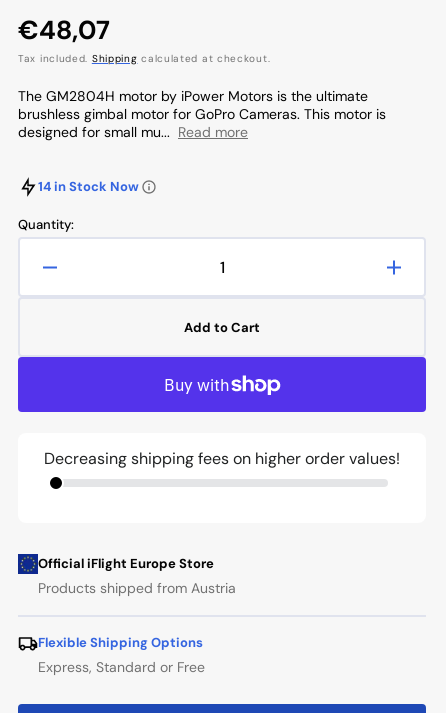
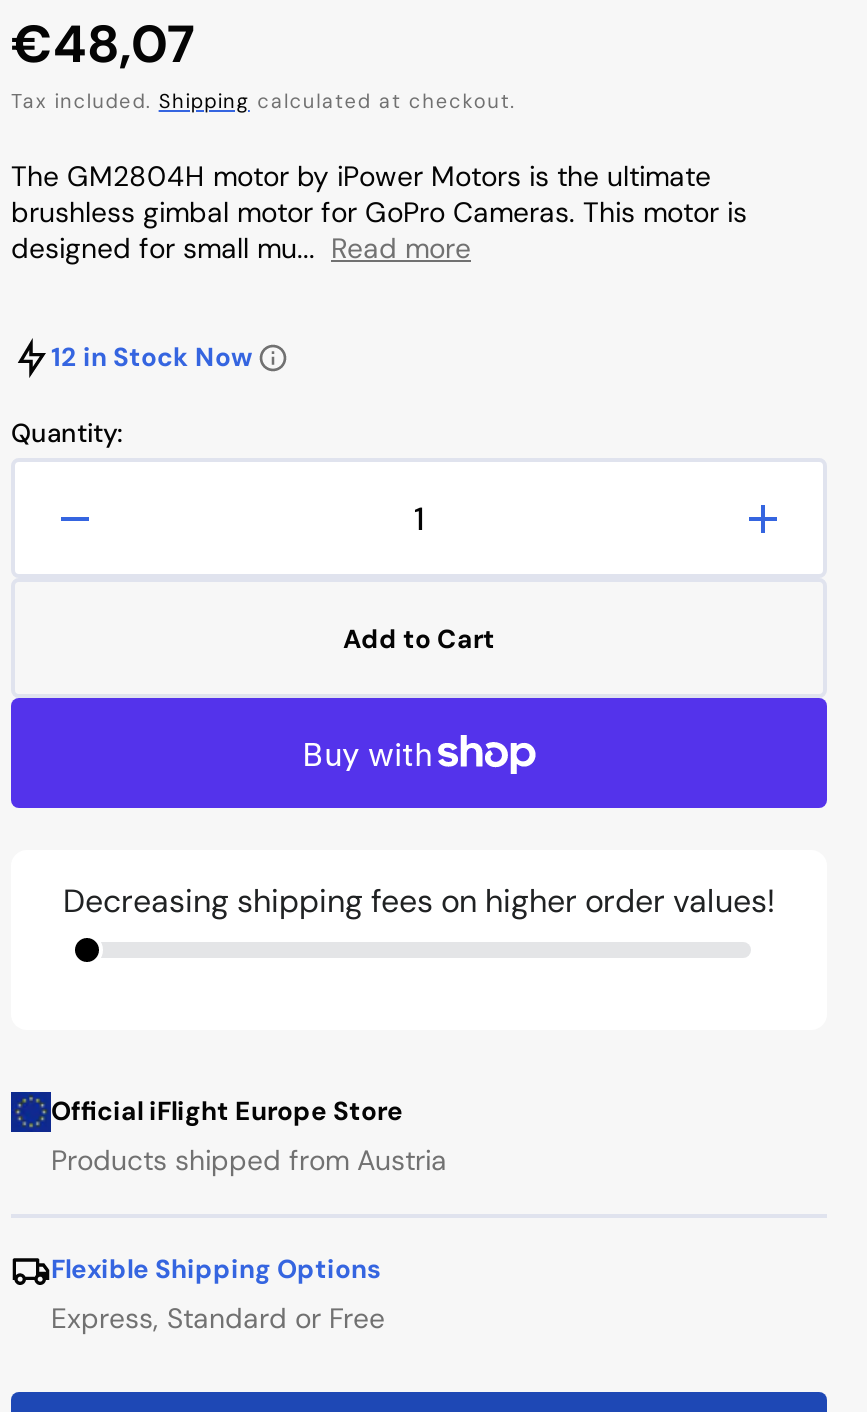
[38,178,139,195] 14 in Stock Now -> [51,340,253,374] 12 in Stock Now

